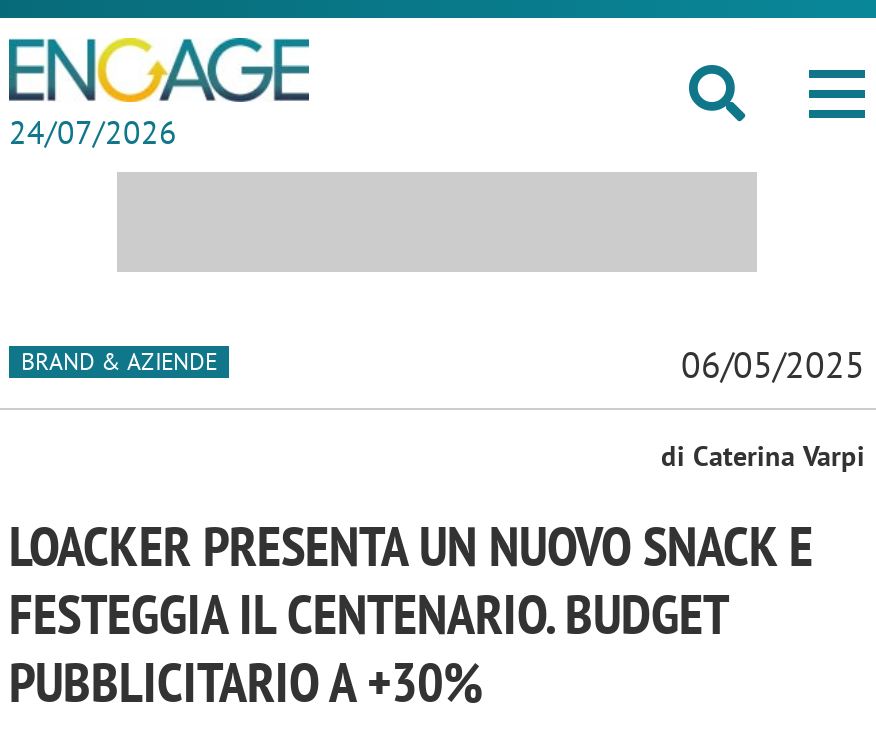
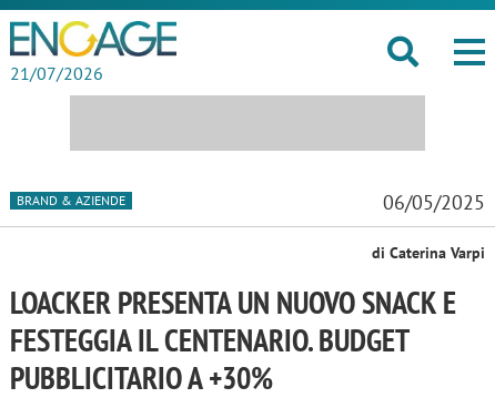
[9,112,177,152] 24/07/2026 -> [10,62,103,84] 21/07/2026

